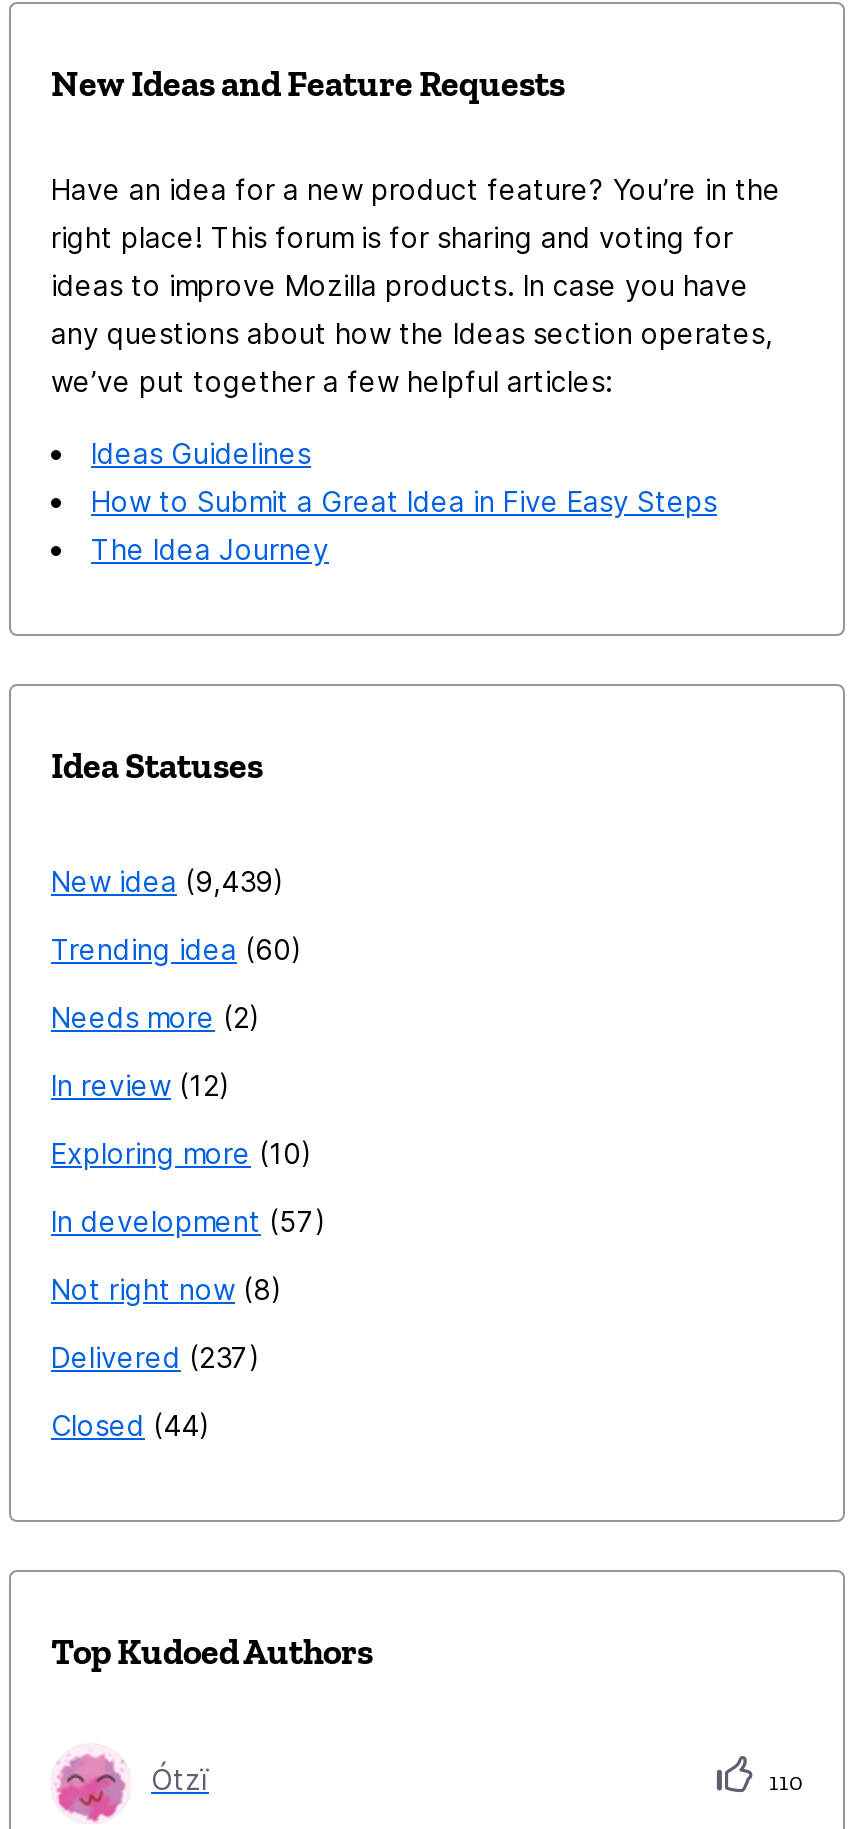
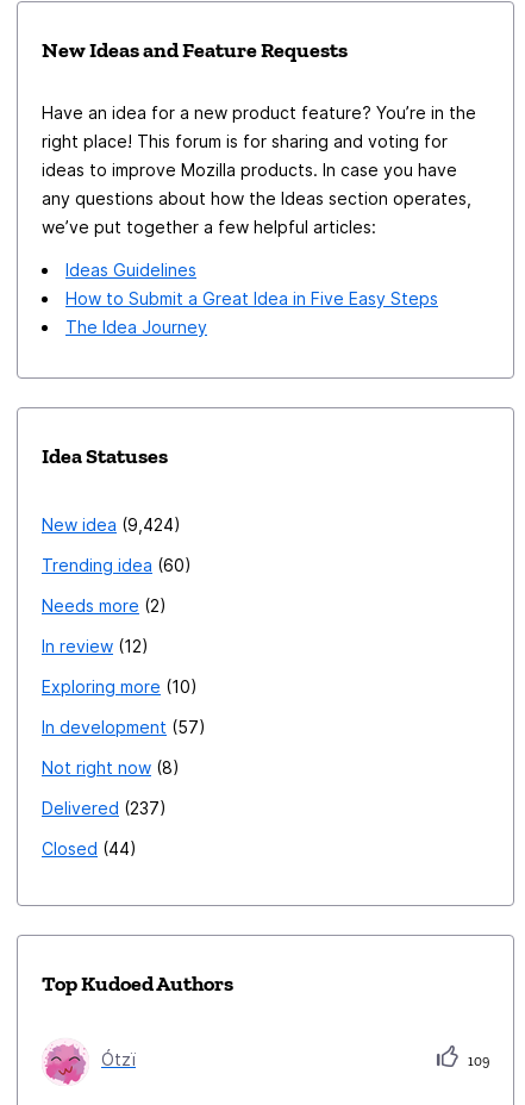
[51,864,273,898] New idea 9,439 -> [42,515,174,535] New idea 9,424
[763,1768,803,1796] 110 -> [464,1053,489,1070] 109

